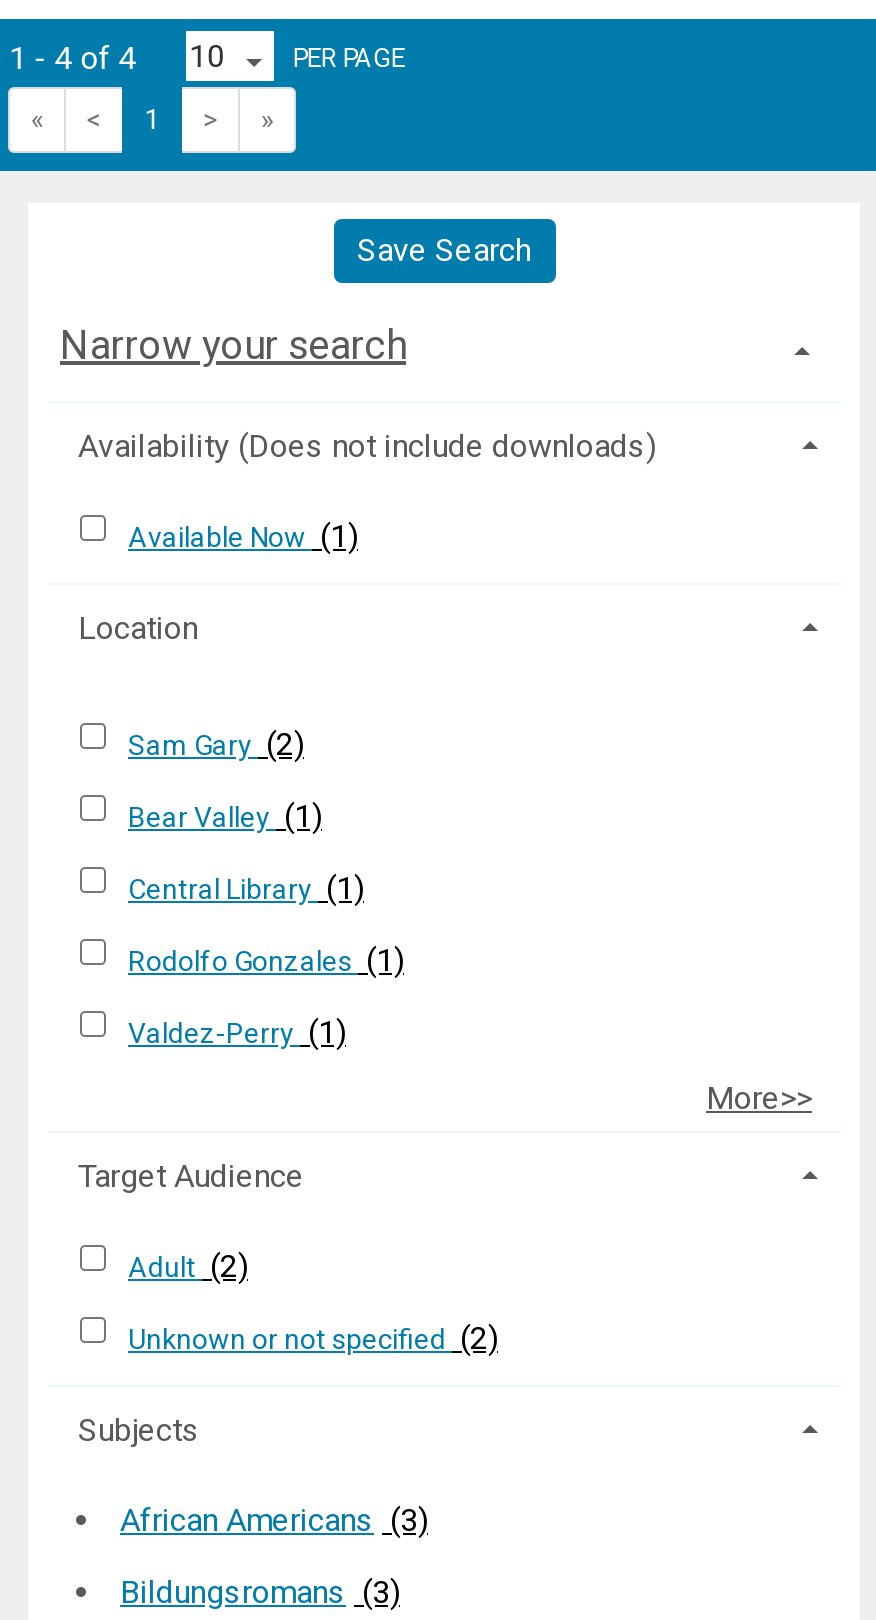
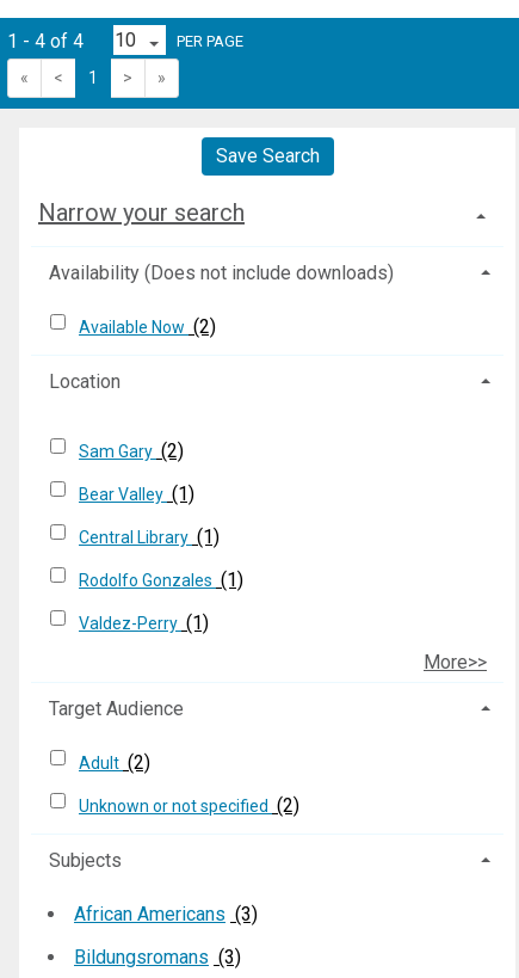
[128,517,358,555] Available Now (1) -> [79,315,216,338] Available Now (2)

